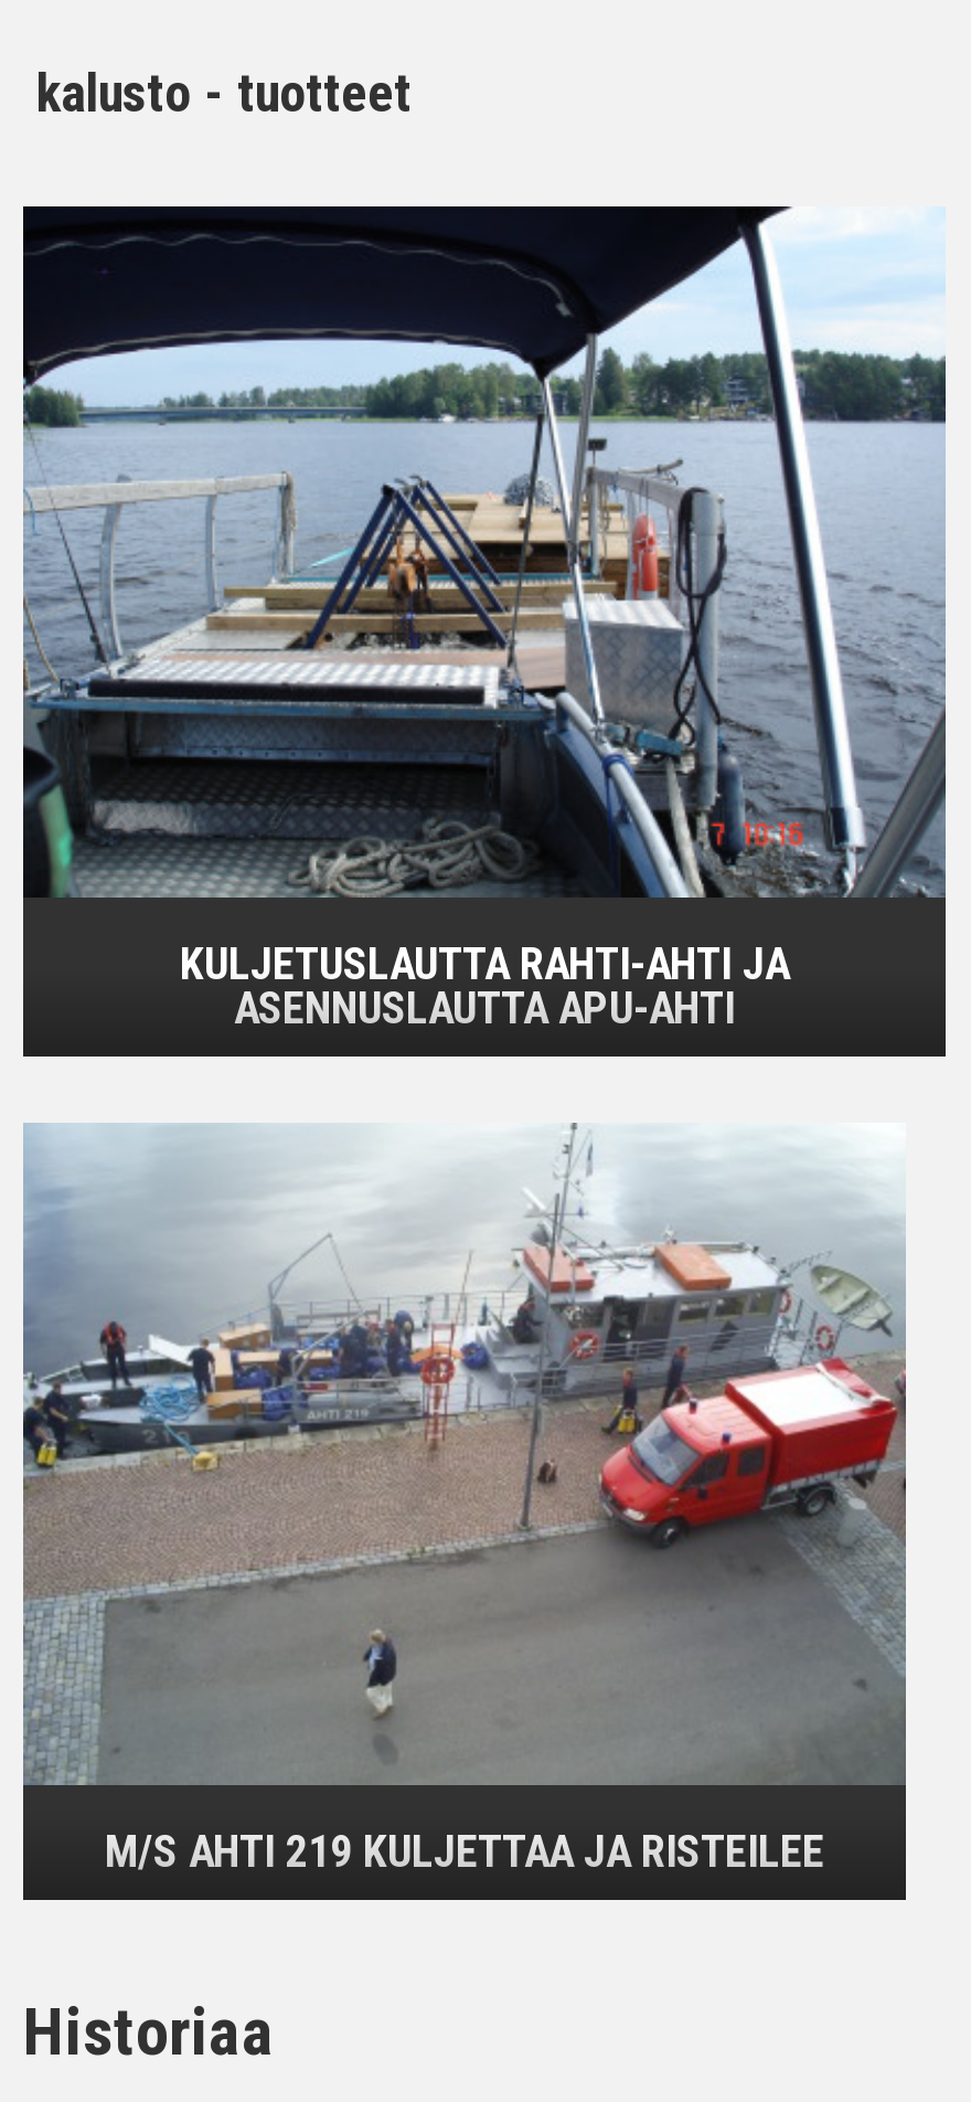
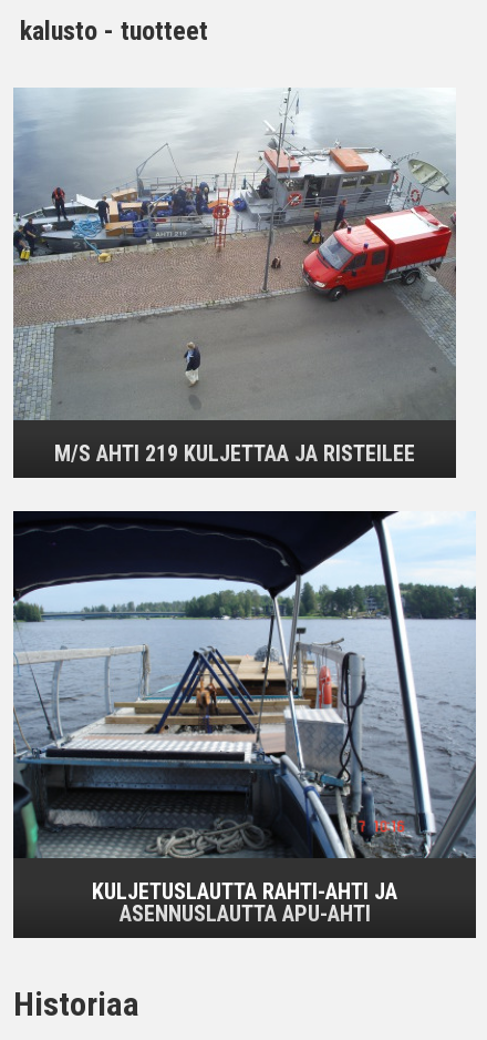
moved [19,206,948,1035] -> [11,511,477,927]: [image] | KULJETUSLAUTTA RAHTI-AHTI JA | ASENNUSLAUTTA APU-AHTI
moved [23,1123,908,1900] -> [13,88,457,479]: [image] | M/S AHTI 219 KULJETTAA JA RISTEILEE

